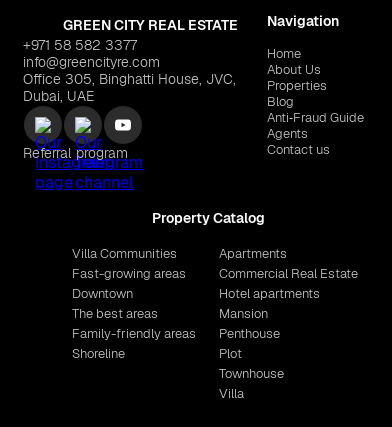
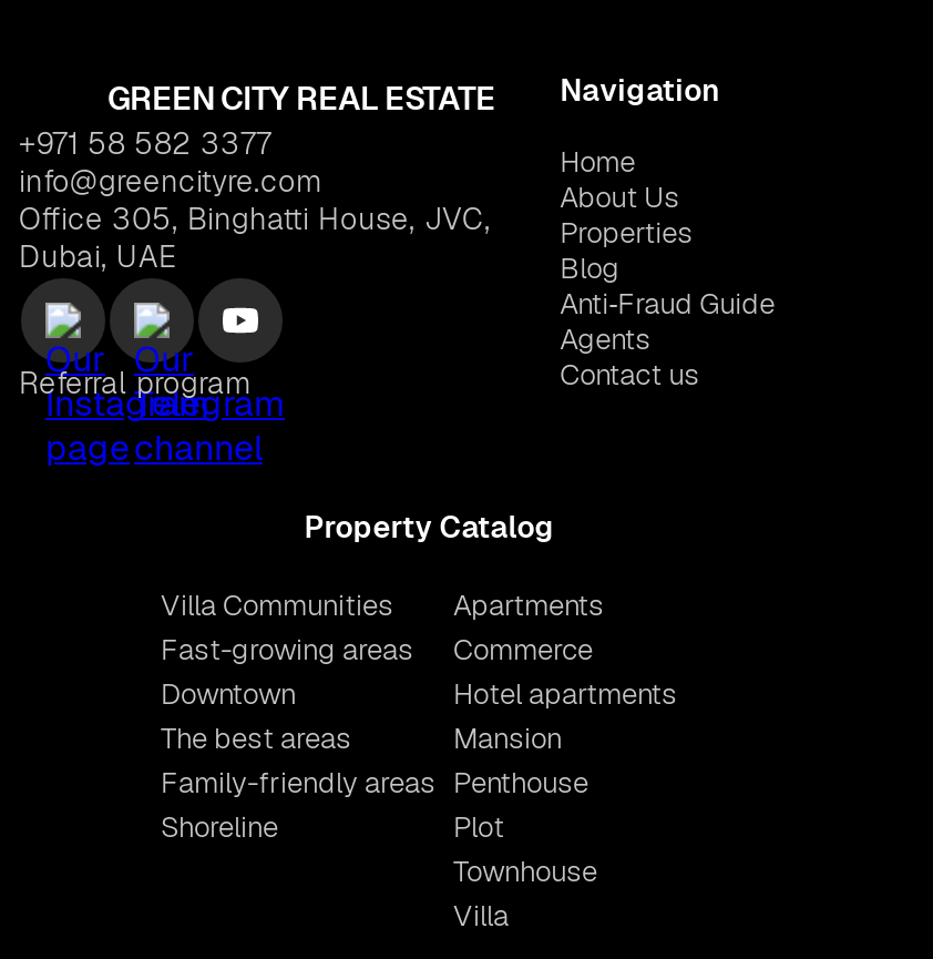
[219,265,358,282] Commercial Real Estate -> [453,631,593,669] Commerce

